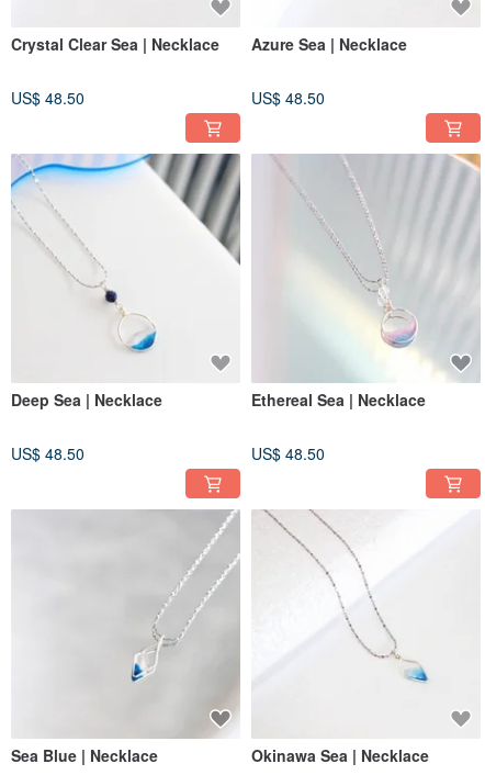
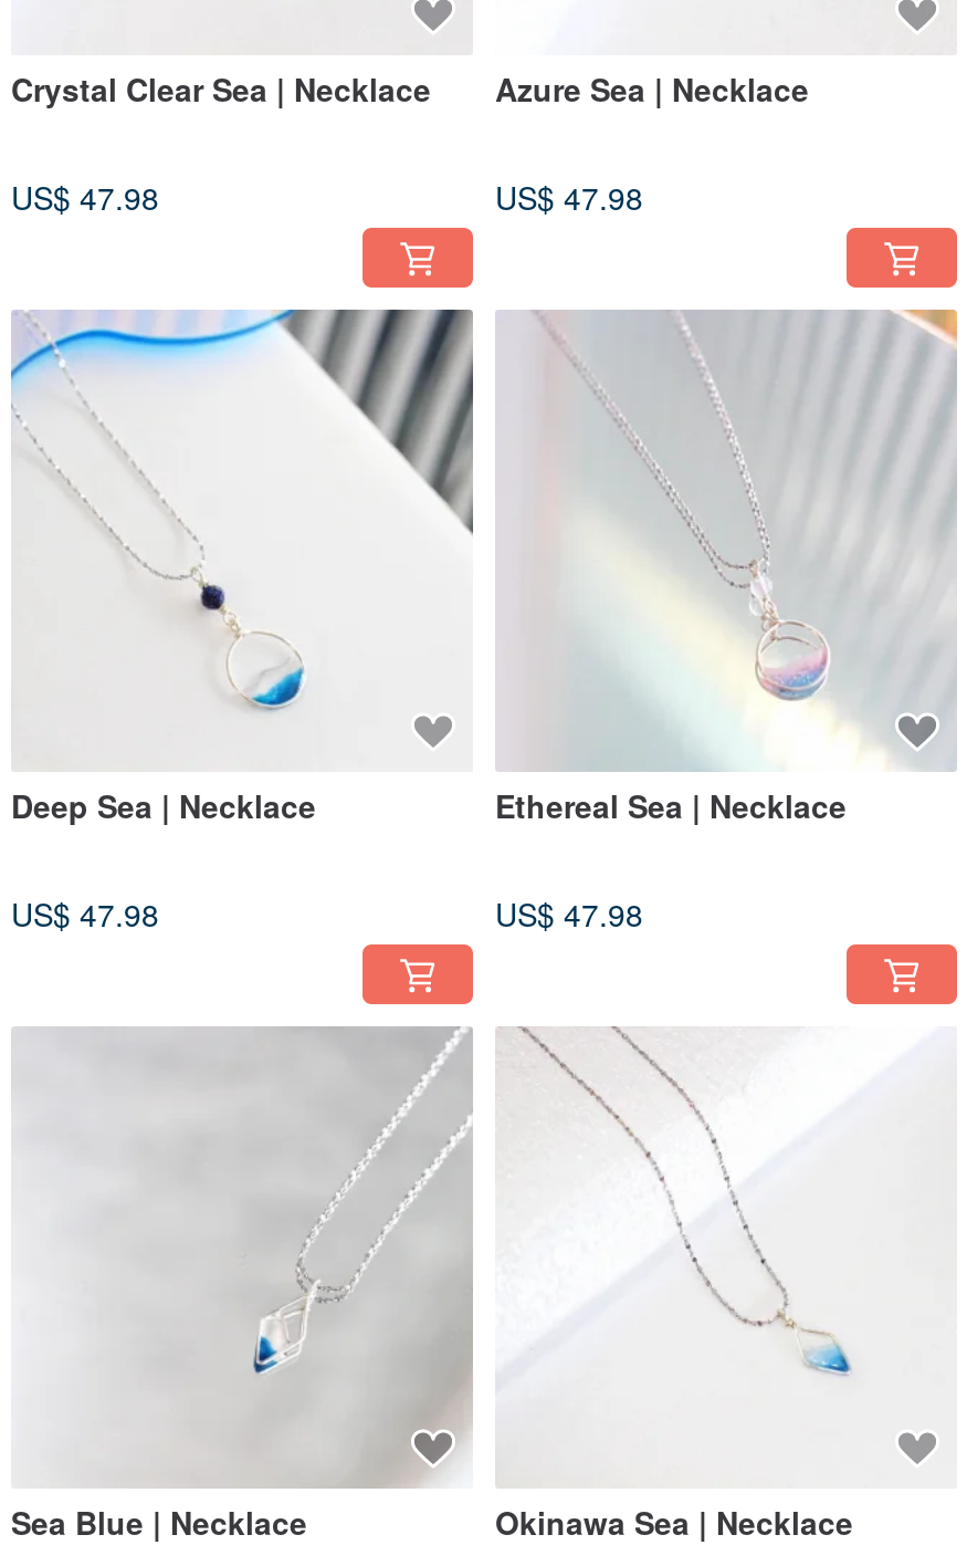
[11,86,84,108] US$ 48.50 -> [11,174,159,218] US$ 47.98
[251,86,325,108] US$ 48.50 -> [495,174,643,218] US$ 47.98
[11,442,84,464] US$ 48.50 -> [11,890,159,935] US$ 47.98
[251,442,325,464] US$ 48.50 -> [495,890,643,935] US$ 47.98

